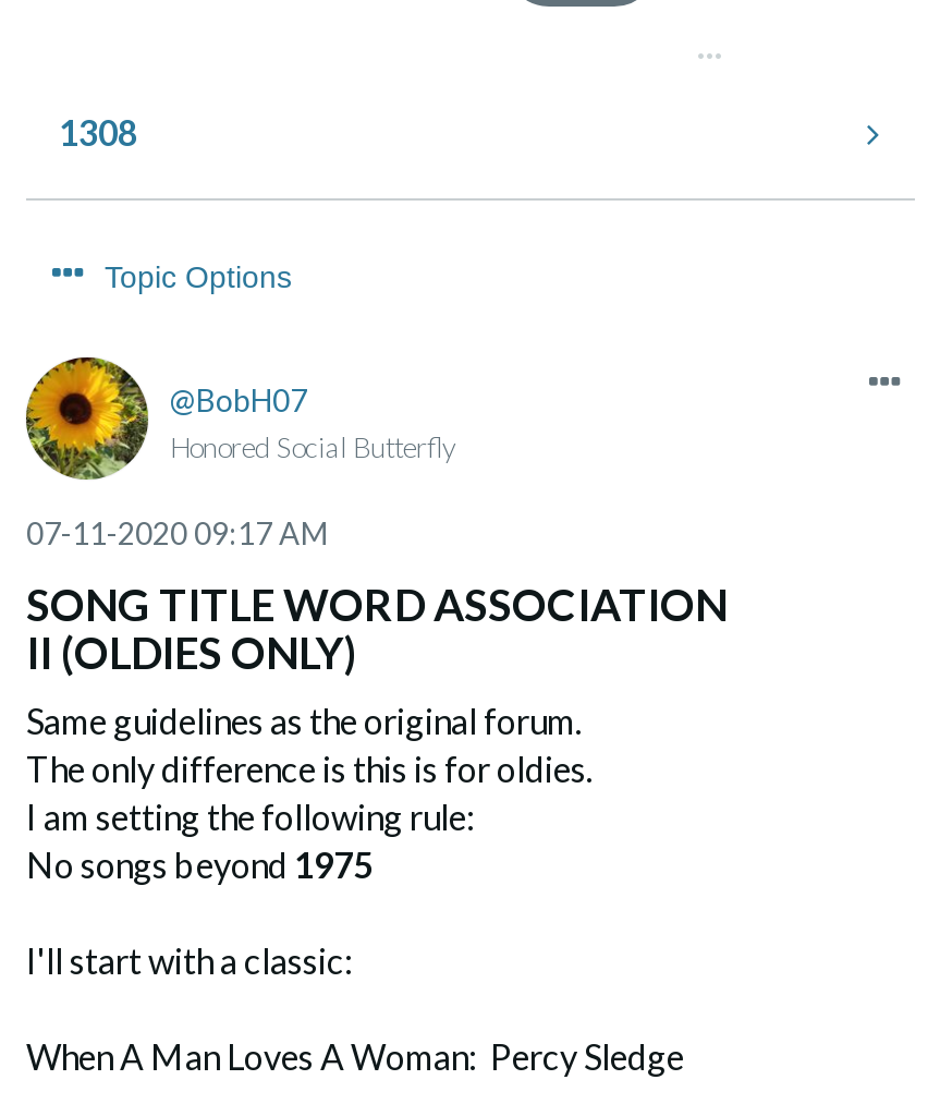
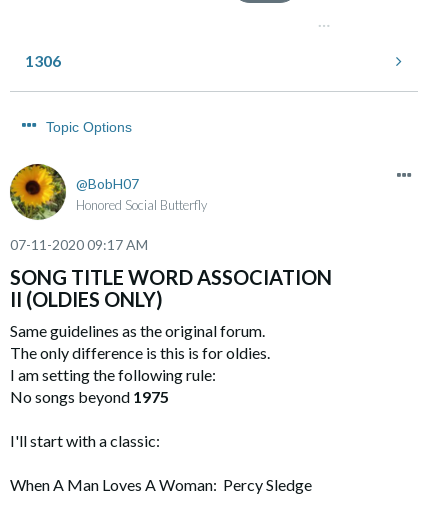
[59,111,137,152] 1308 -> [25,51,61,70] 1306

